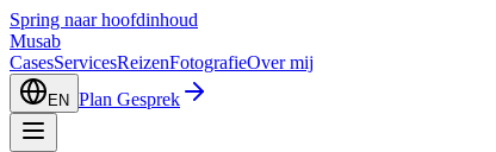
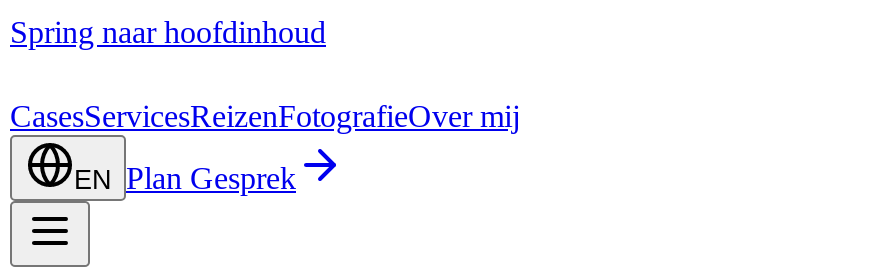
[10,31,61,51] Musab -> none

